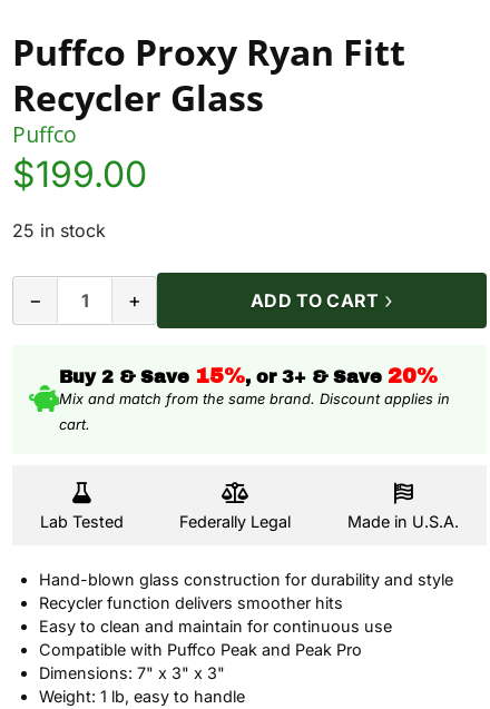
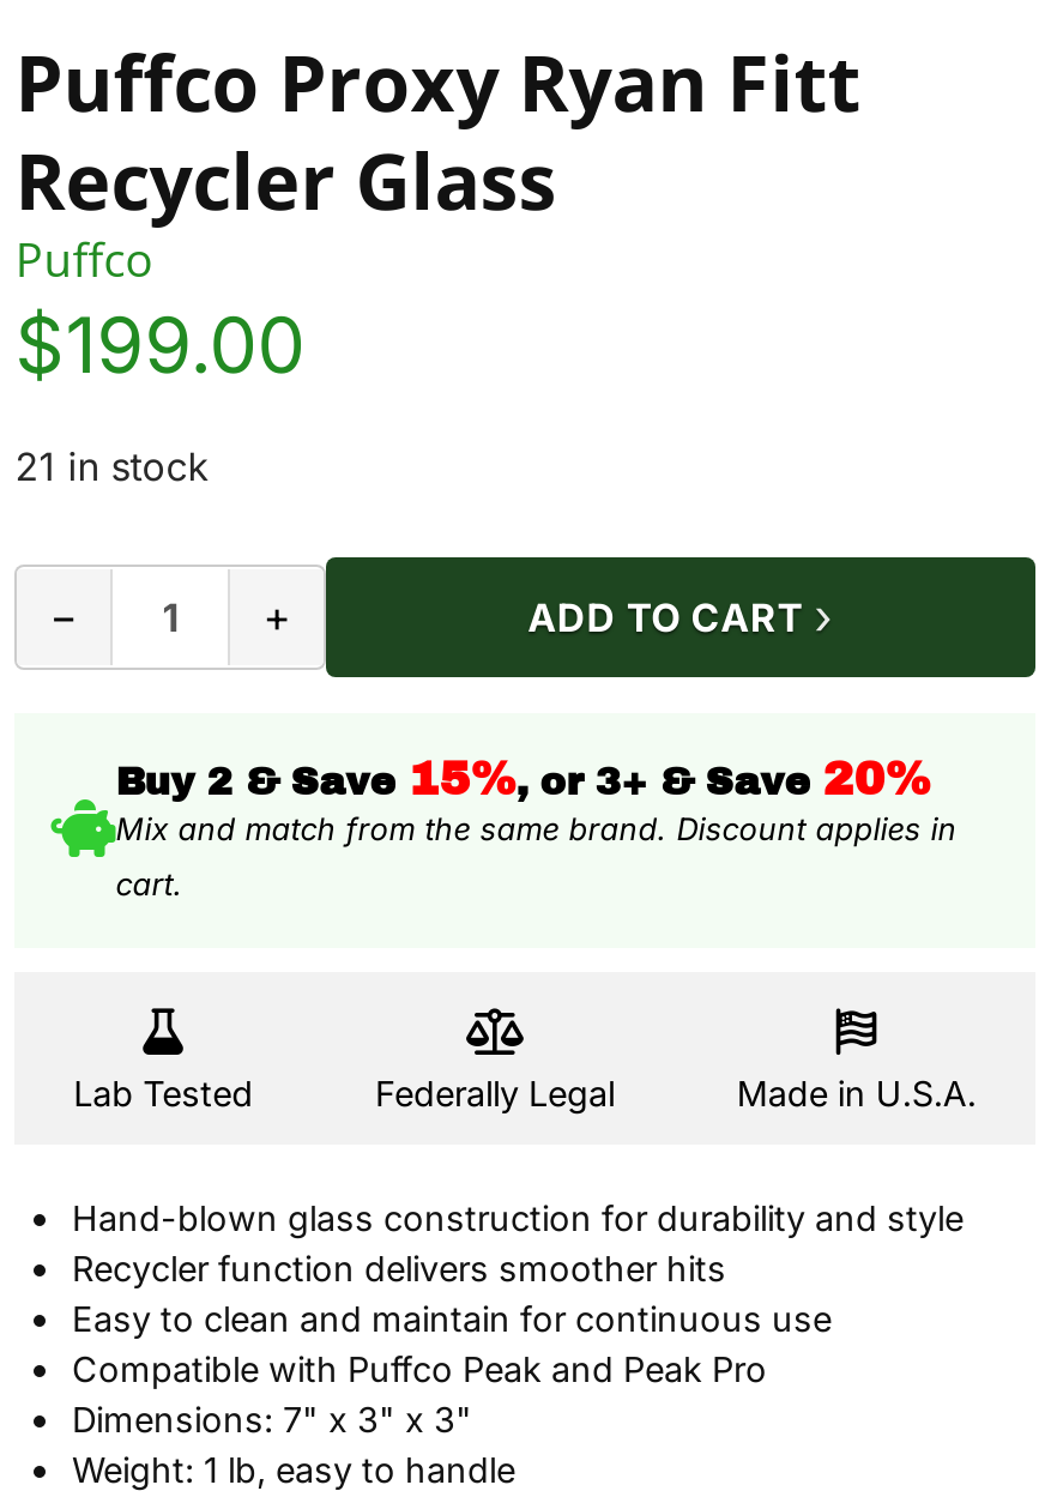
[12,219,106,241] 25 in stock -> [15,442,209,490] 21 in stock

